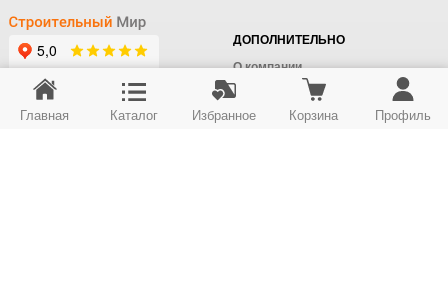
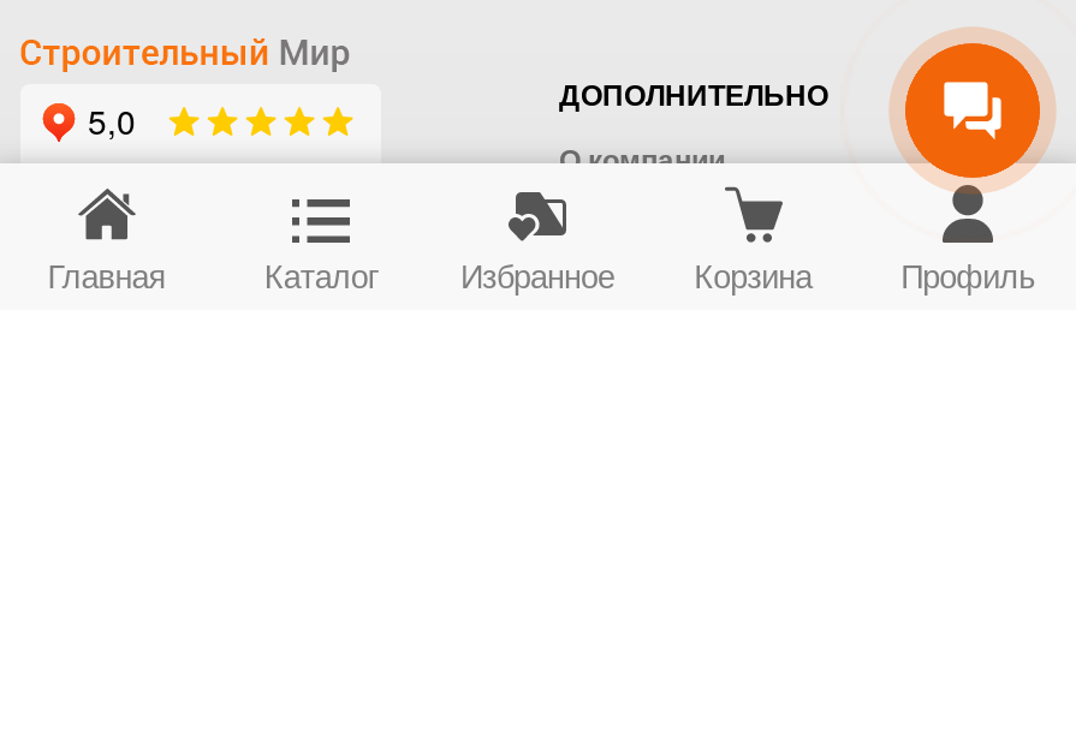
none -> [888,26,1057,192] [image]

